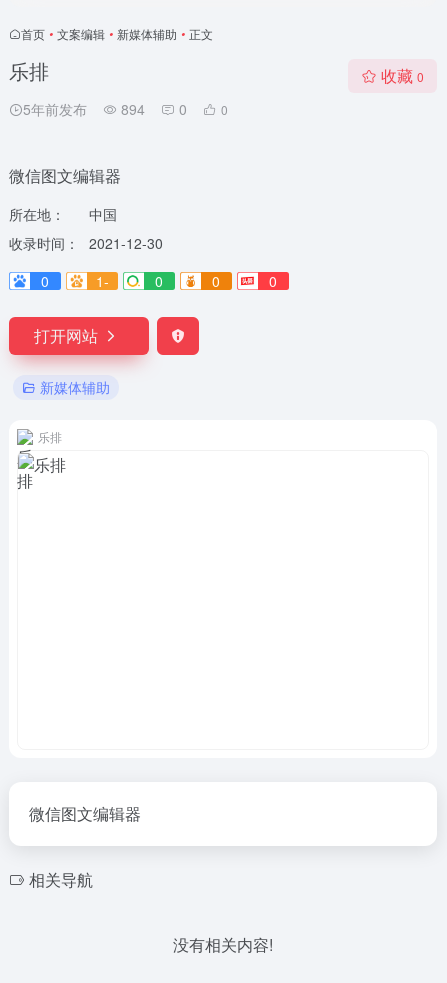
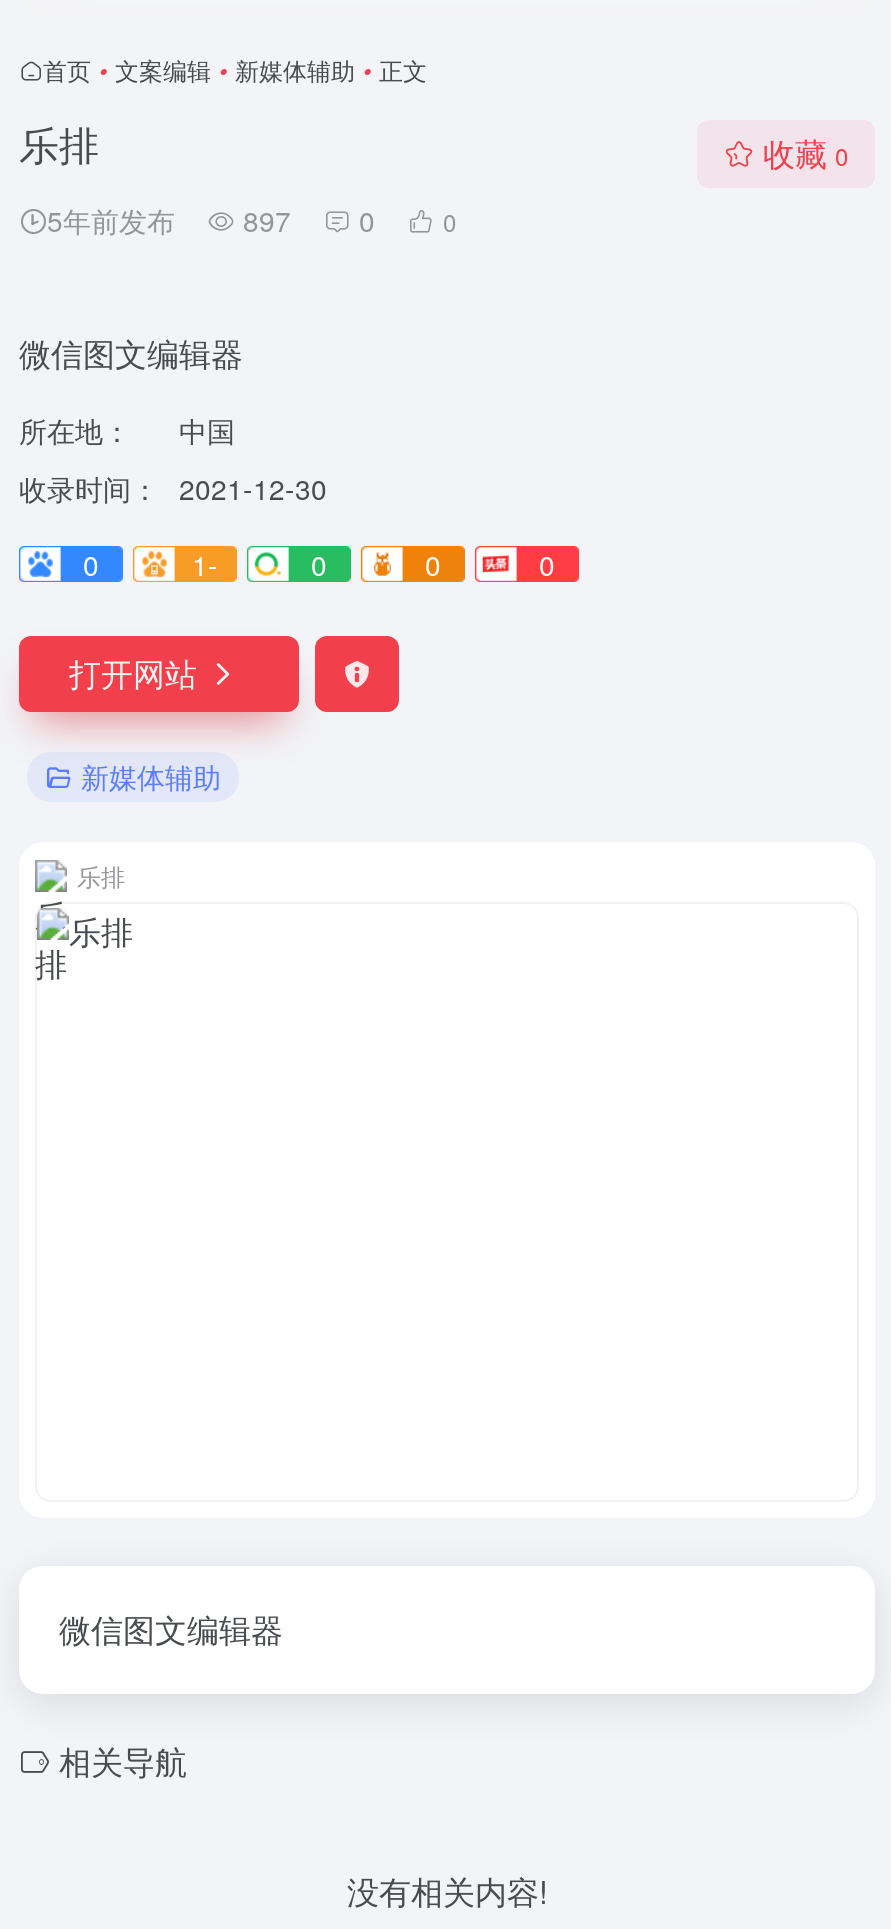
[23,99,228,119] 5年前发布 894 0 0 -> [47,200,457,240] 5年前发布 897 0 0

